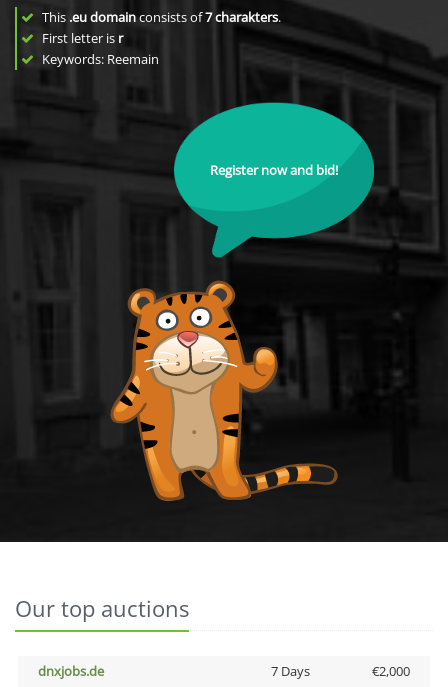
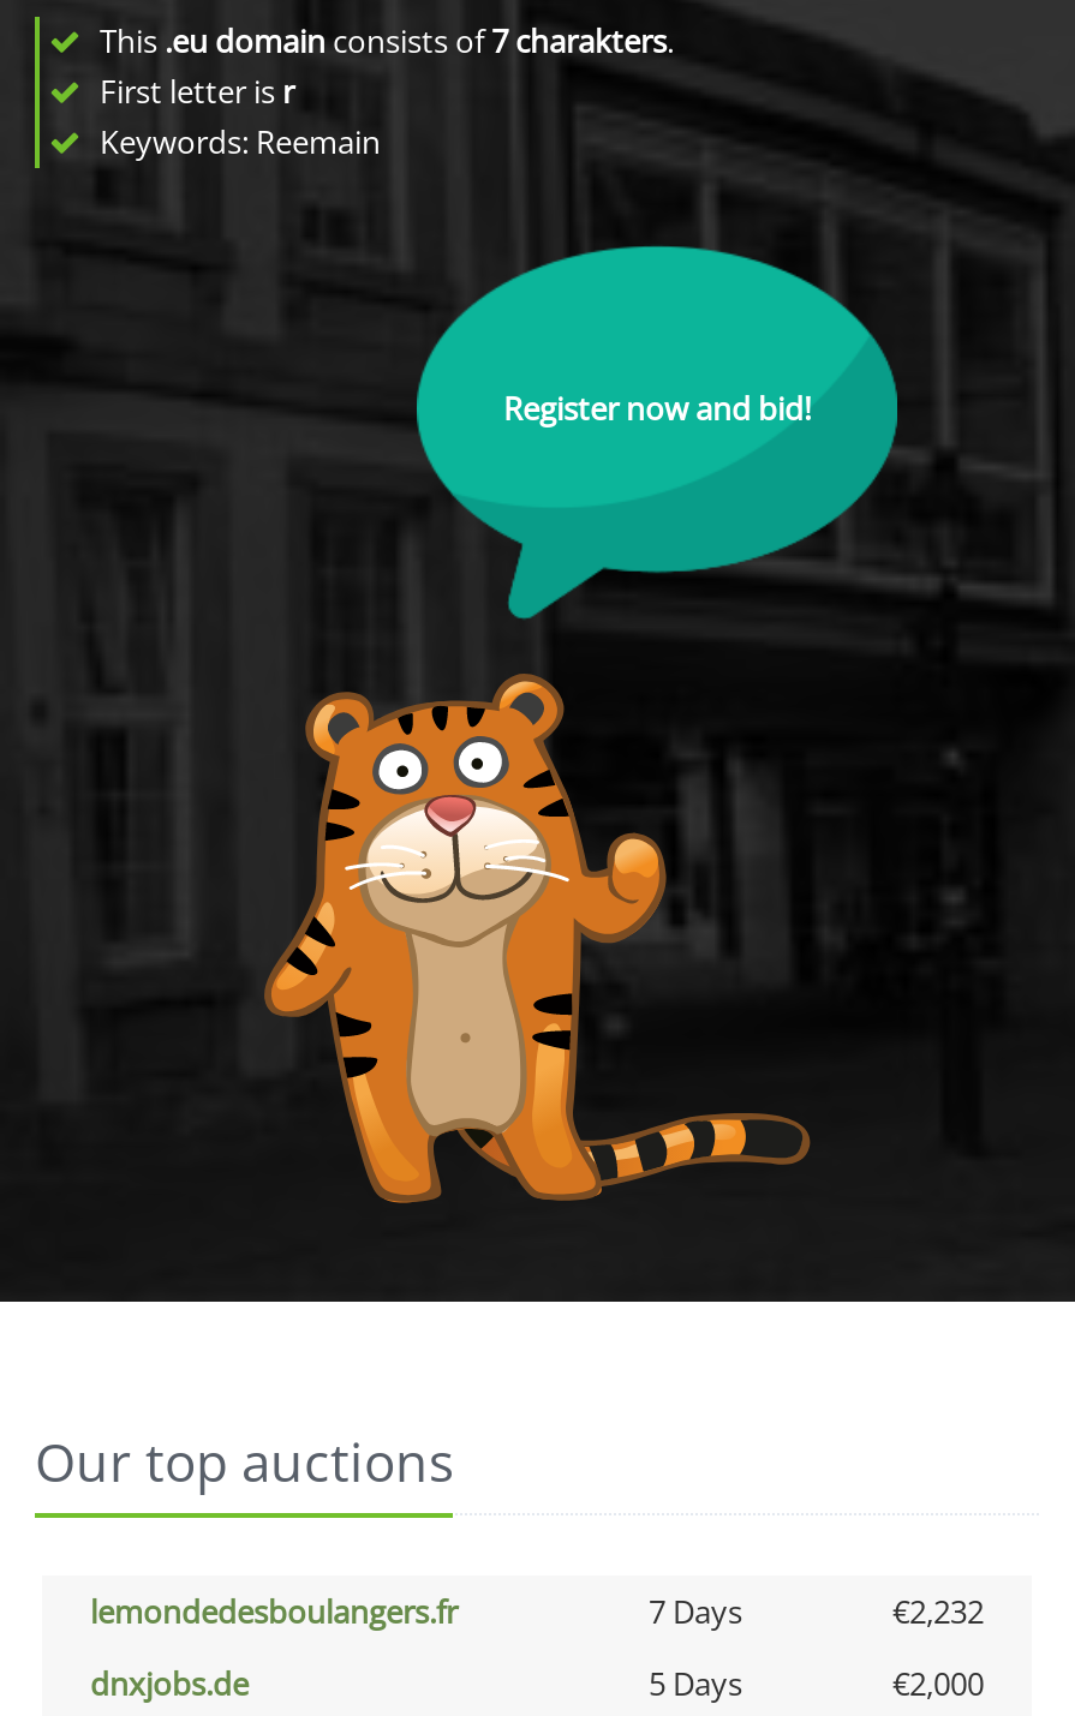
none -> [90,1590,984,1633] lemondedesboulangers.fr | 7 Days | €2,232
[270,662,309,680] 7 Days -> [649,1662,742,1705] 5 Days

